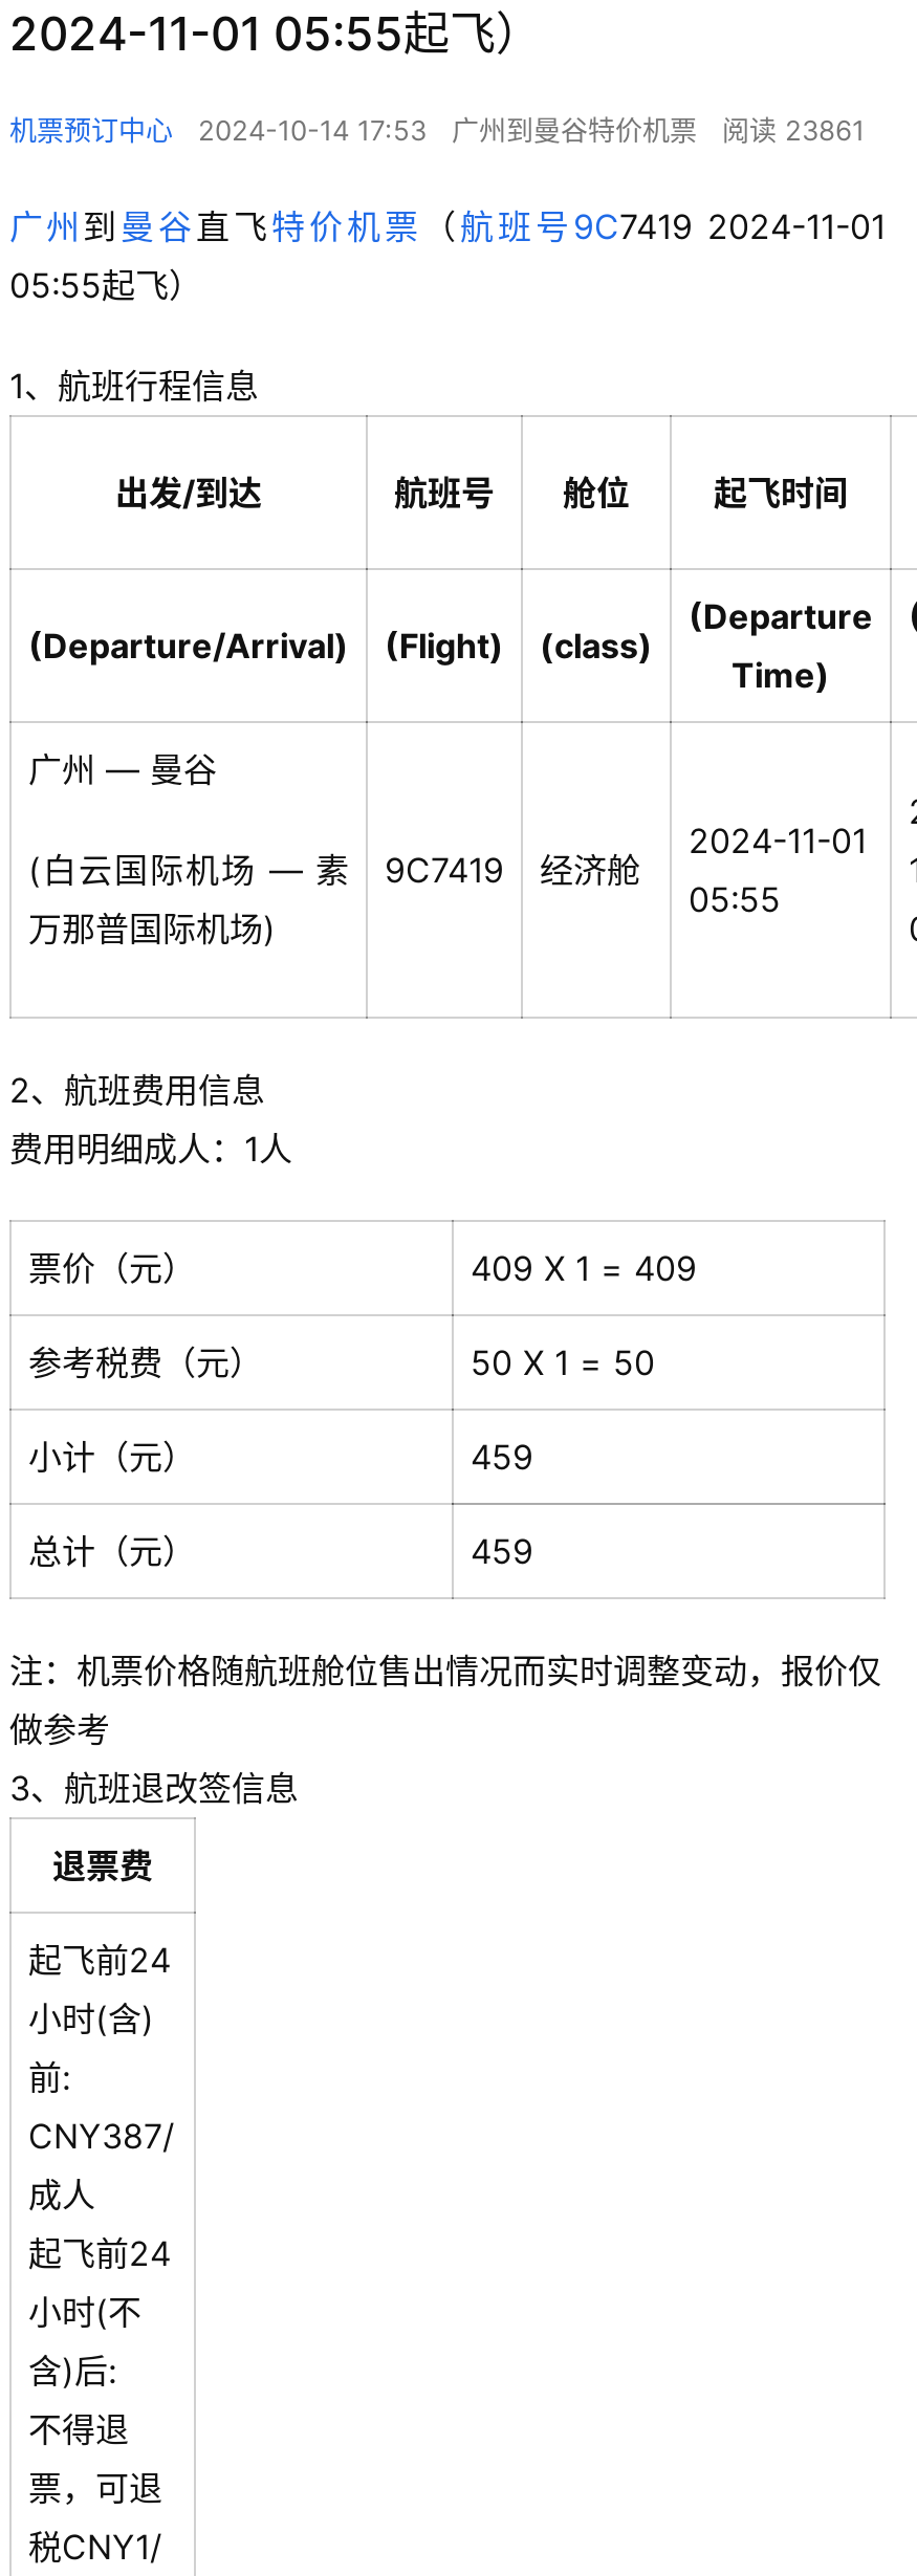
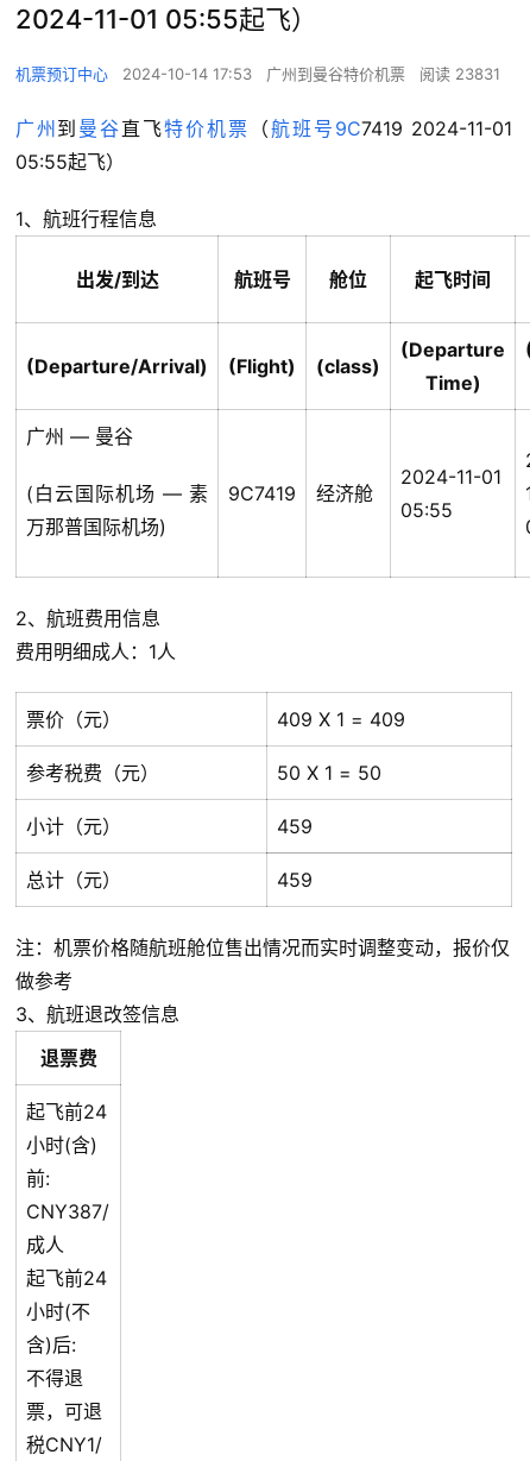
[9,113,865,147] 机票预订中心 2024-10-14 17:53 广州到曼谷特价机票 阅读 23861 -> [15,64,500,83] 机票预订中心 2024-10-14 17:53 广州到曼谷特价机票 阅读 23831

